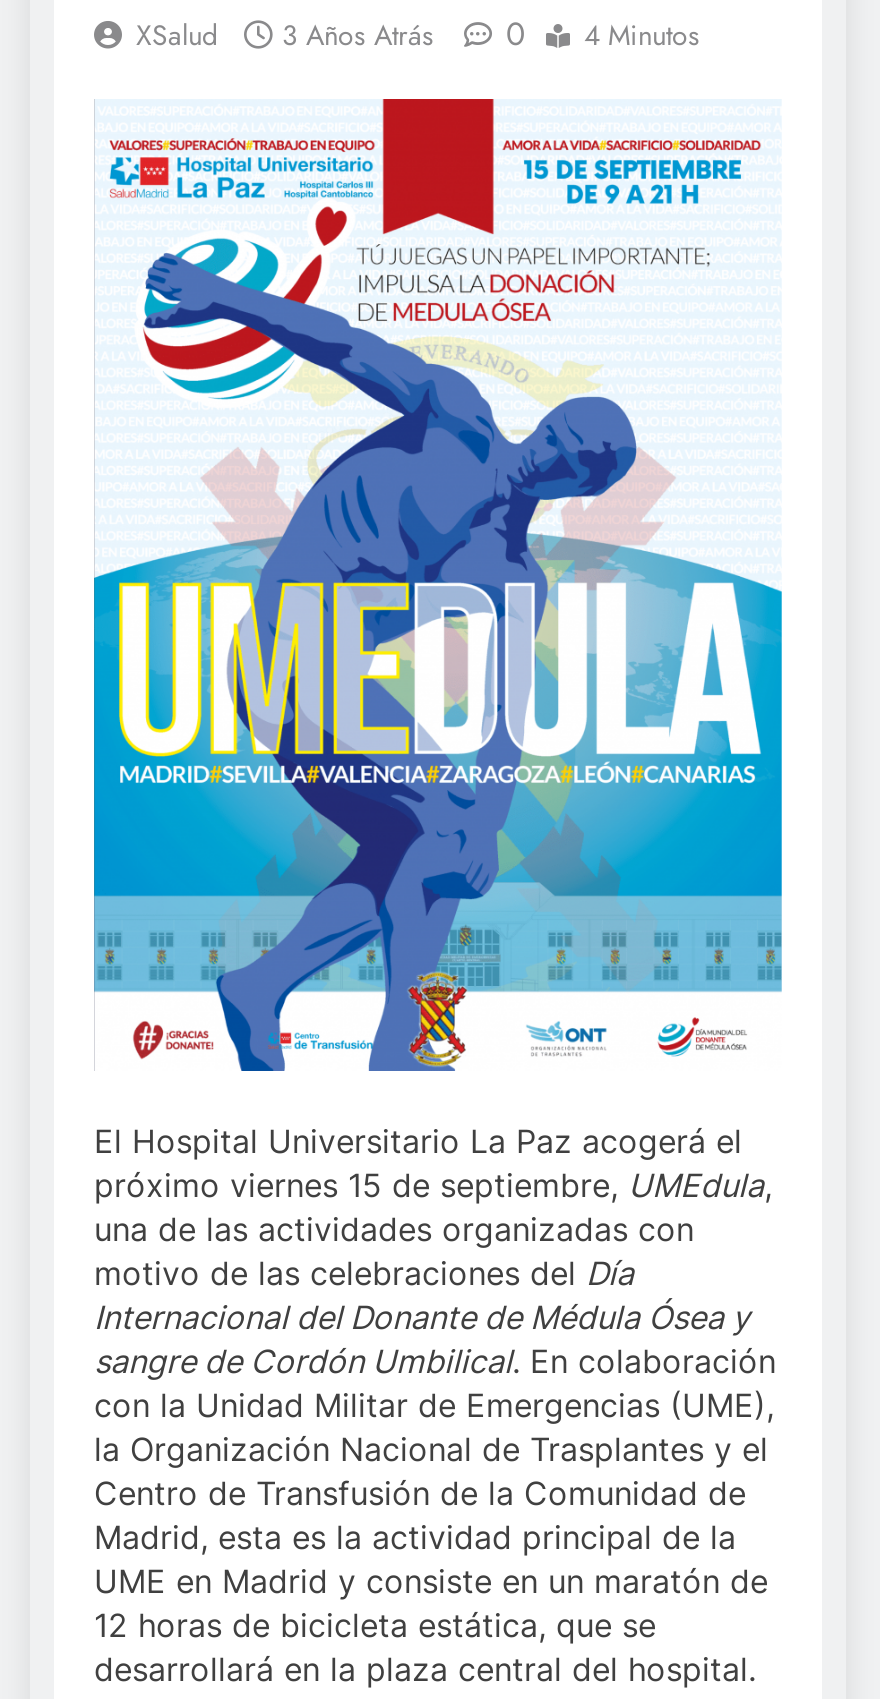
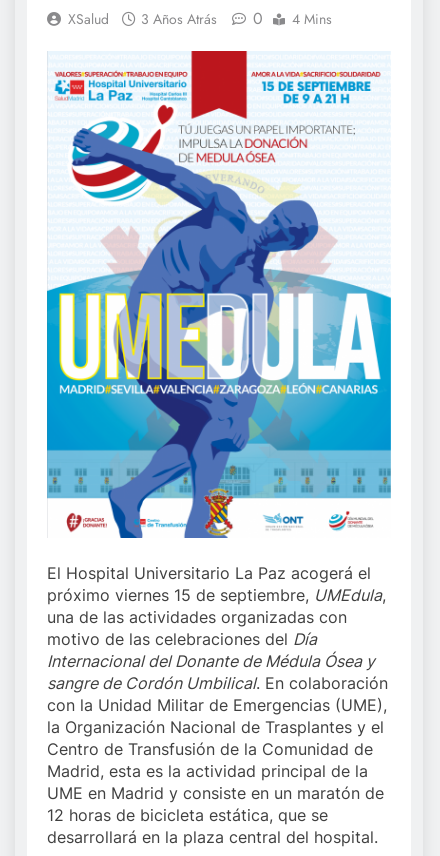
[136,11,700,57] XSalud 3 Años Atrás 0 4 Minutos -> [68,7,332,30] XSalud 3 Años Atrás 0 4 Mins

